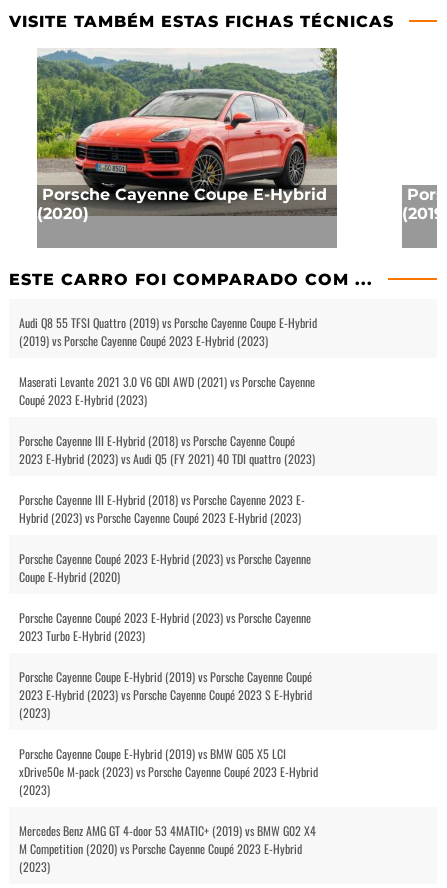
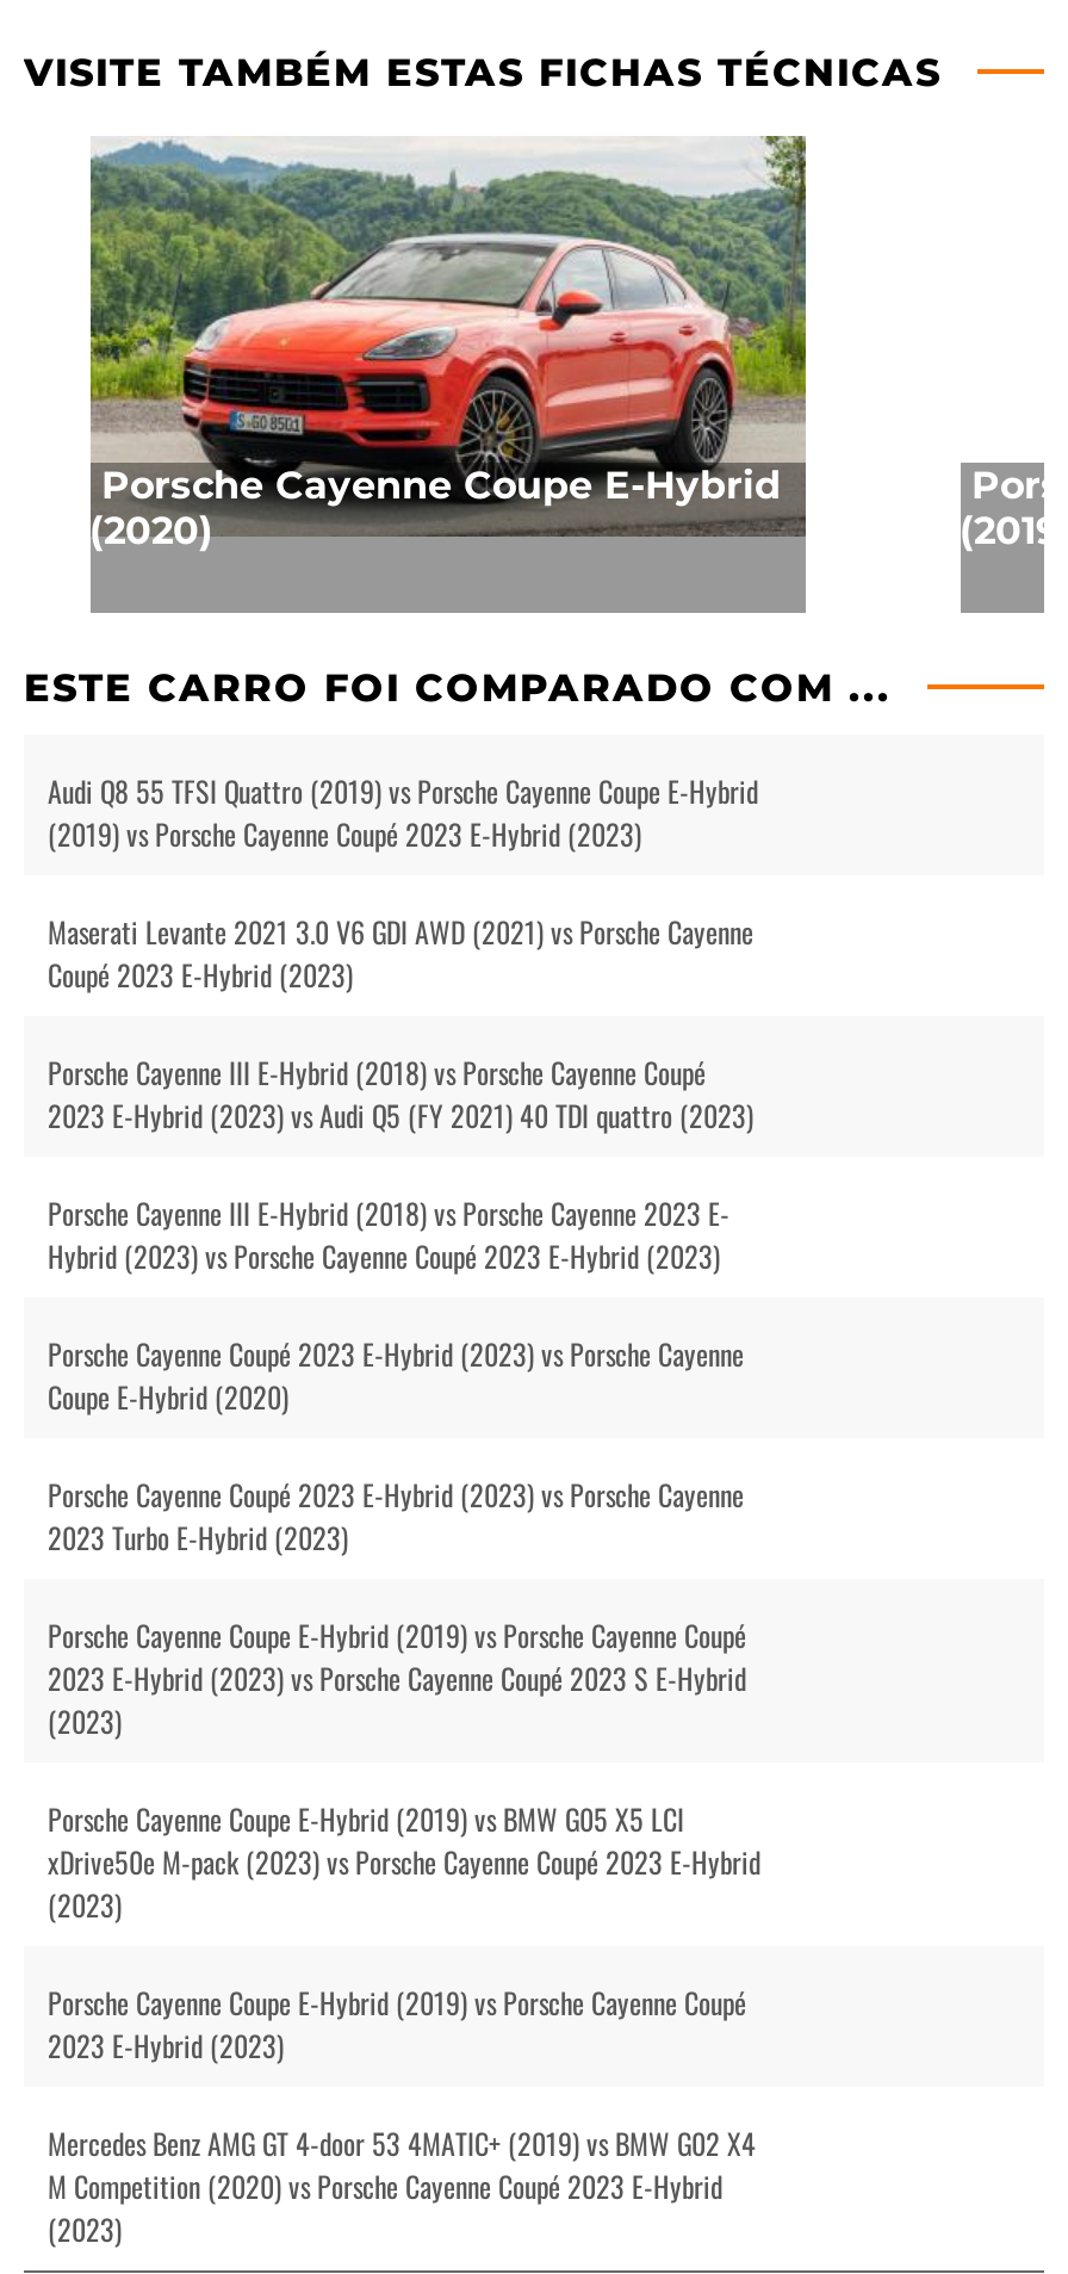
none -> [48,1981,746,2064] Porsche Cayenne Coupe E-Hybrid (2019) vs Porsche Cayenne Coupé | 2023 E-Hybrid (2023)

